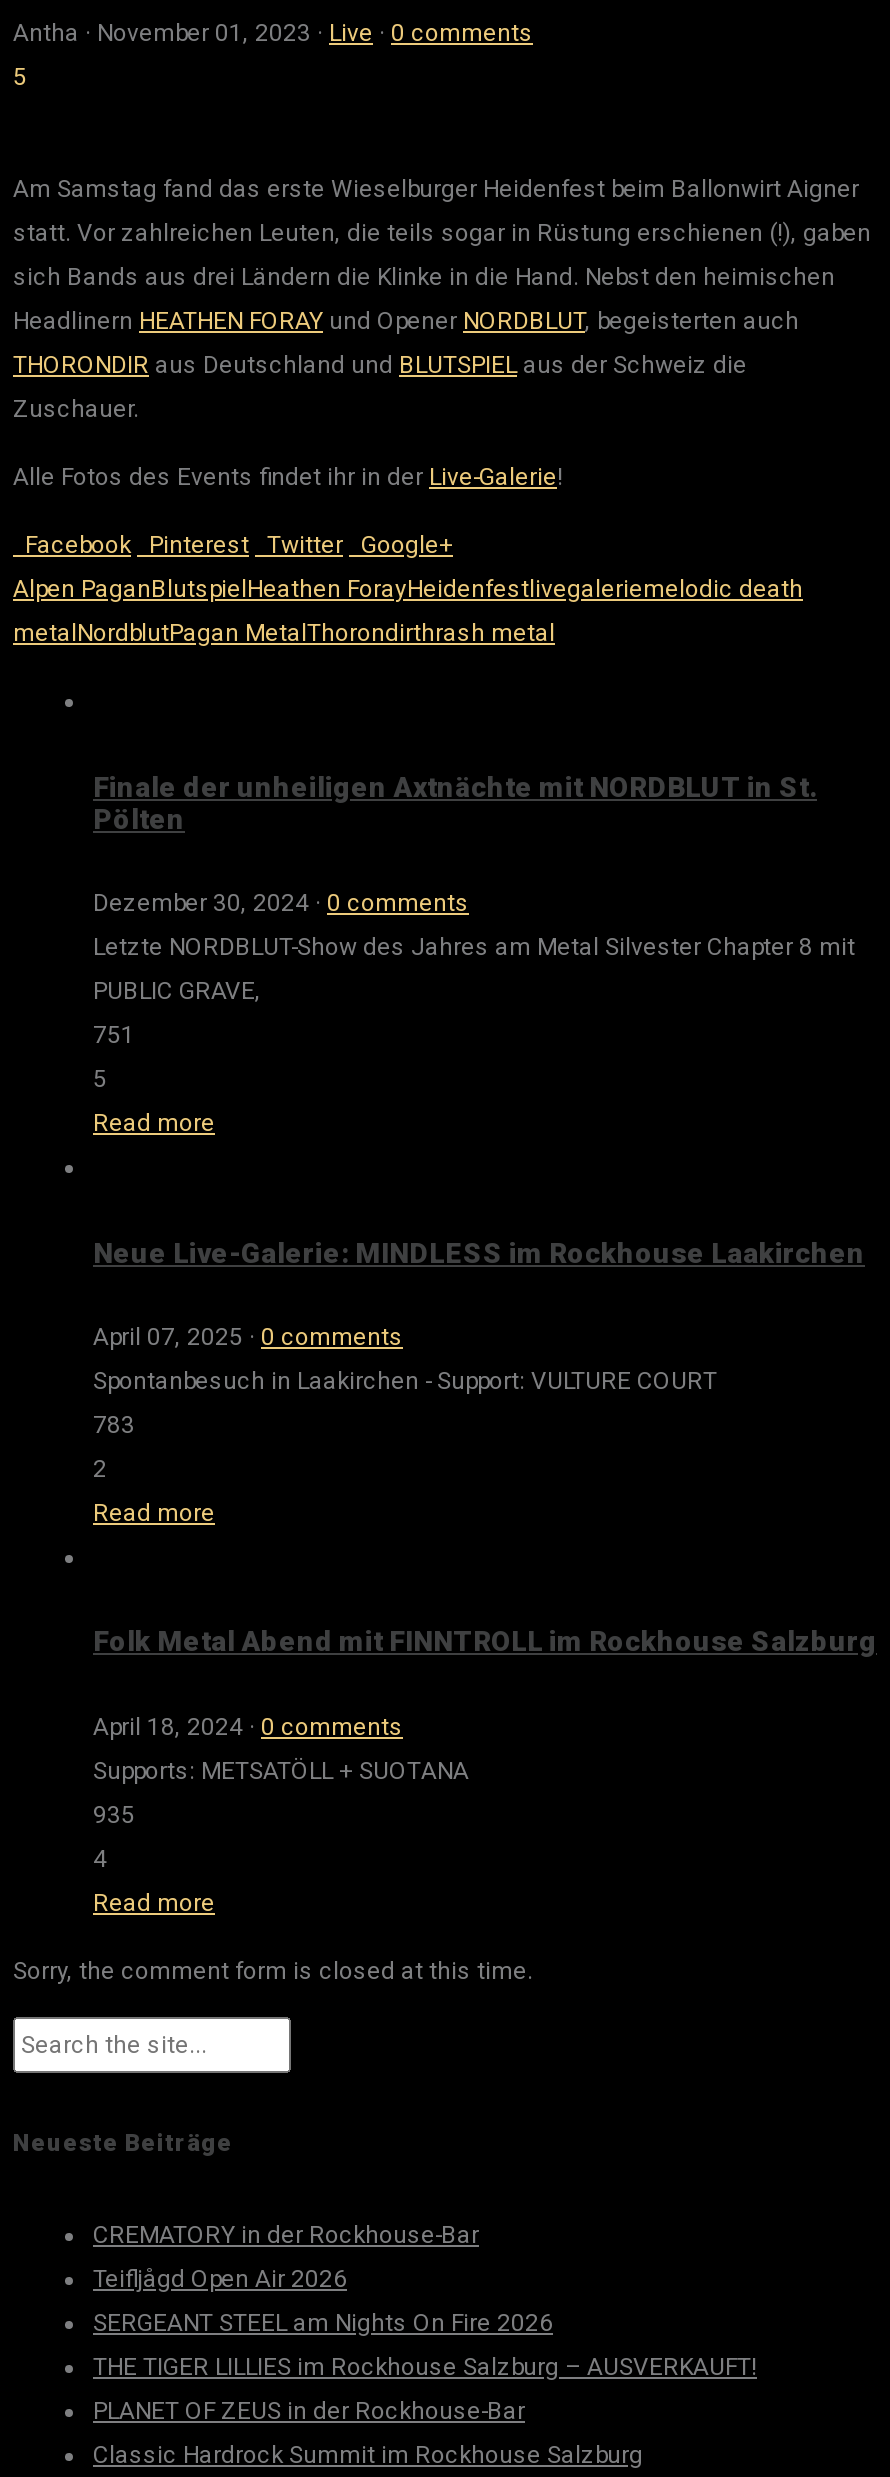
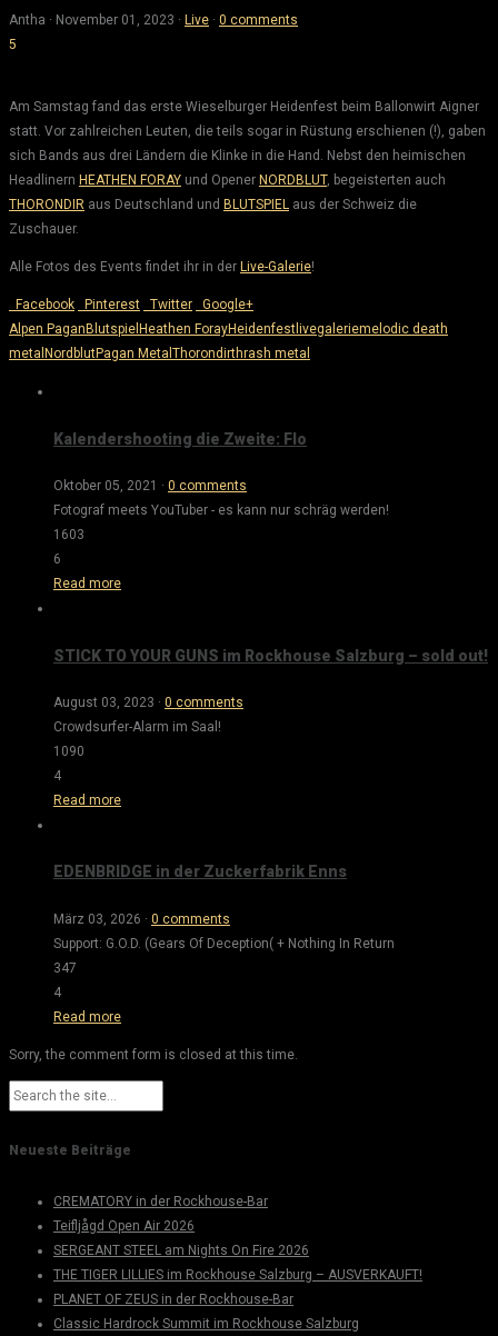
[93,771,855,1093] Finale der unheiligen Axtnächte mit NORDBLUT in St. | Pölten | Dezember 30, 2024 · 0 comments | Letzte NORDBLUT-Show des Jahres am Metal Silvester Chapter 8 mit | PUBLIC GRAVE, | 751 | 5 -> [53,430,389,567] Kalendershooting die Zweite: Flo | Oktober 05, 2021 · 0 comments | Fotograf meets YouTuber - es kann nur schräg werden! | 1603 | 6
[93,1236,865,1268] Neue Live-Galerie: MINDLESS im Rockhouse Laakirchen -> [53,646,488,664] STICK TO YOUR GUNS im Rockhouse Salzburg – sold out!
[93,1323,403,1351] April 07, 2025 · 0 comments -> [53,695,243,710] August 03, 2023 · 0 comments
[93,1367,717,1395] Spontanbesuch in Laakirchen - Support: VULTURE COURT -> [53,719,221,735] Crowdsurfer-Alarm im Saal!
[93,1411,135,1439] 783 -> [53,744,84,759] 1090
[93,1455,107,1483] 2 -> [53,768,61,784] 4
[93,1626,877,1658] Folk Metal Abend mit FINNTROLL im Rockhouse Salzburg -> [53,863,347,881] EDENBRIDGE in der Zuckerfabrik Enns
[93,1712,403,1740] April 18, 2024 · 0 comments -> [53,911,230,927] März 03, 2026 · 0 comments
[93,1756,469,1784] Supports: METSATÖLL + SUOTANA -> [53,936,395,951] Support: G.O.D. (Gears Of Deception( + Nothing In Return
[93,1800,135,1828] 935 -> [53,960,77,976] 347

